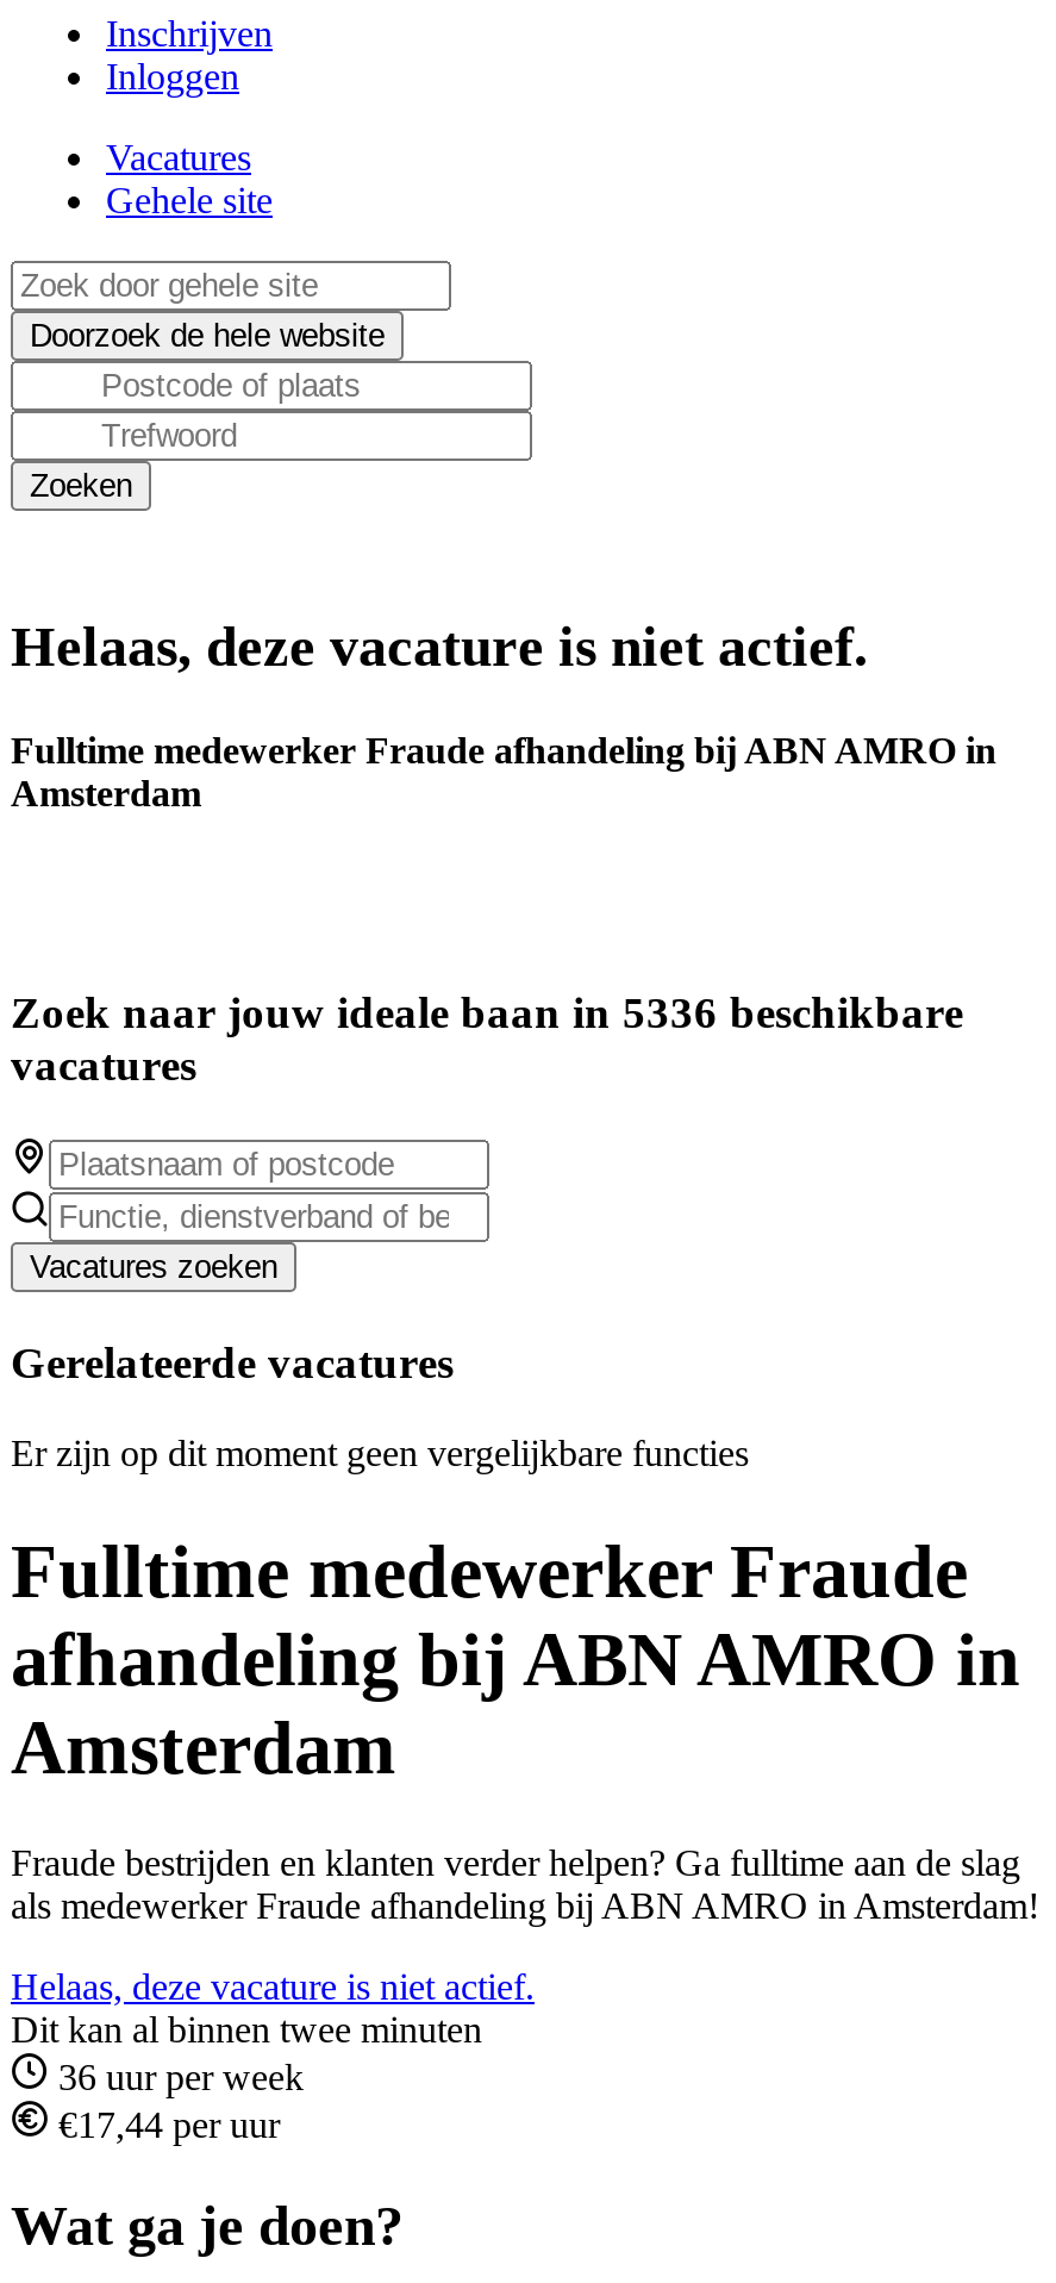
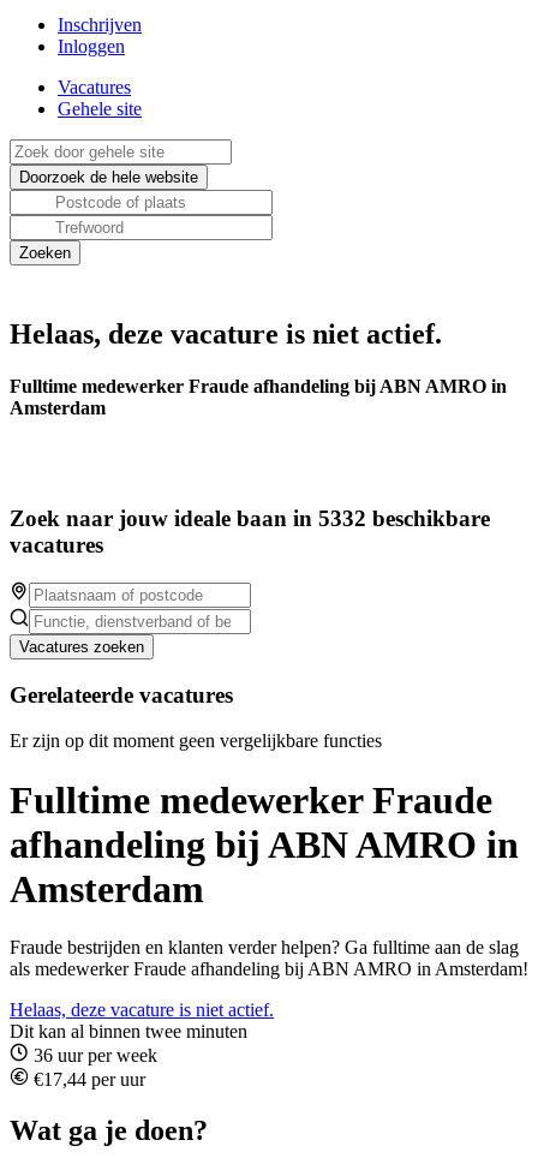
[11,988,963,1038] Zoek naar jouw ideale baan in 5336 beschikbare -> [10,506,490,531] Zoek naar jouw ideale baan in 5332 beschikbare

